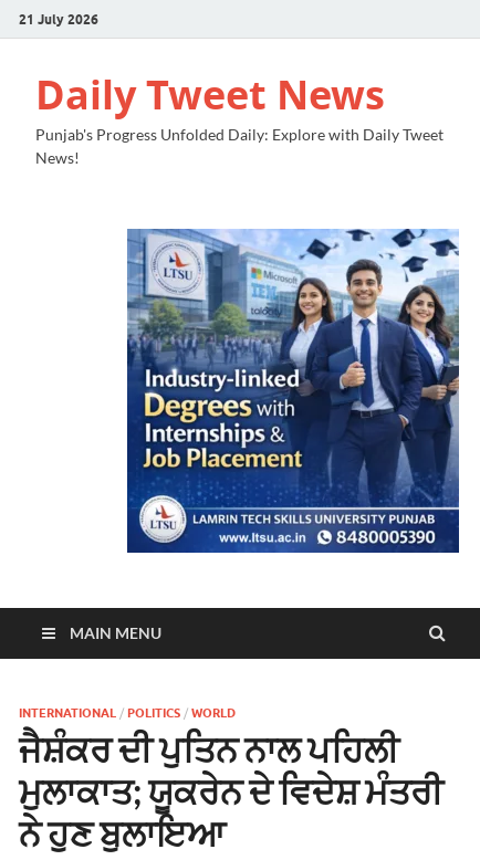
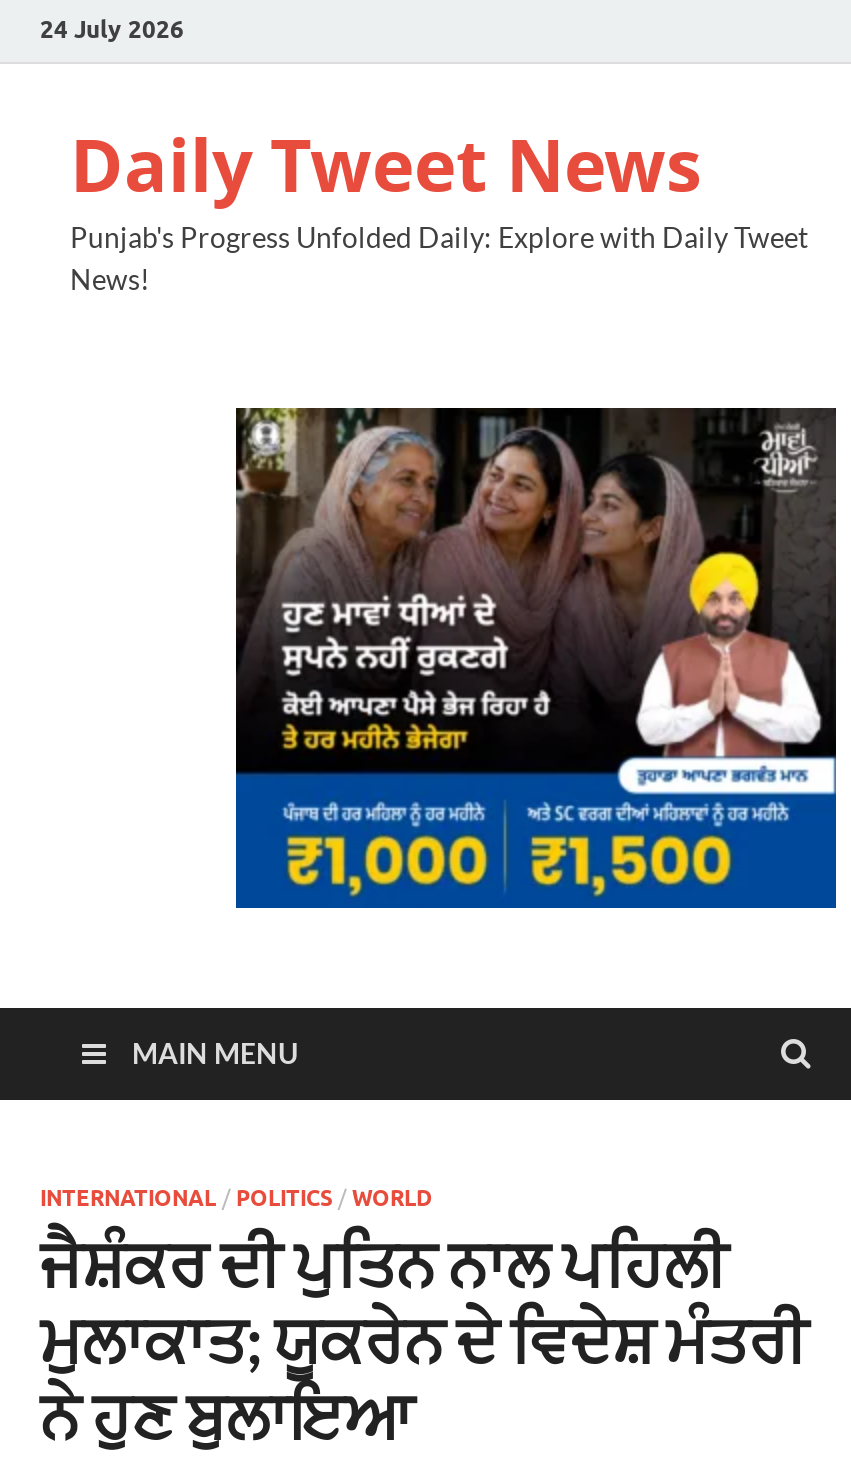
[19,11,98,27] 21 July 2026 -> [40,13,184,43] 24 July 2026
[126,228,460,553] [image] -> [234,406,838,908] [image]

